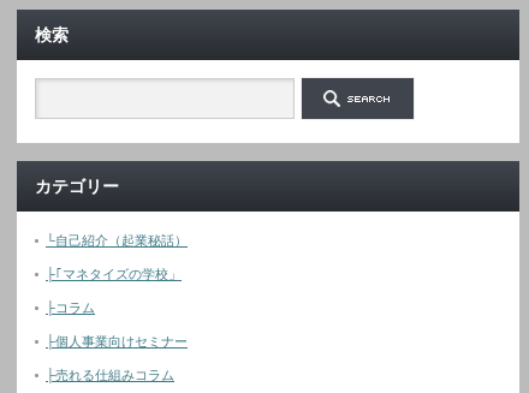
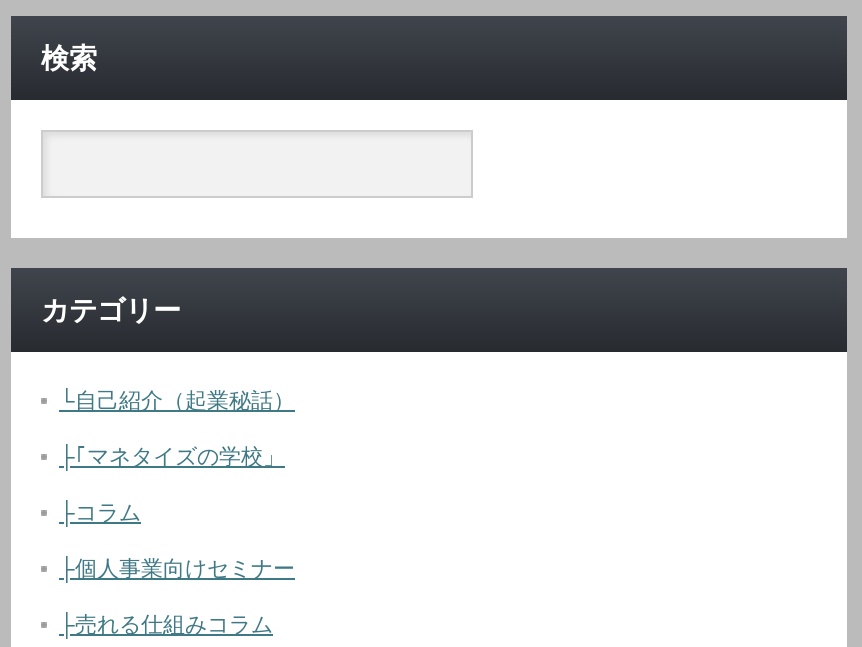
[301,77,415,120] [image] -> none

